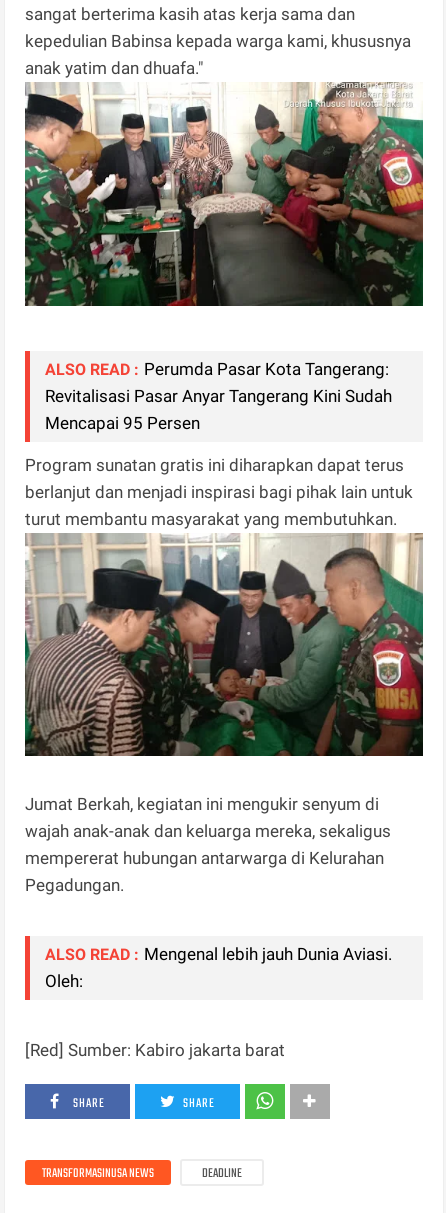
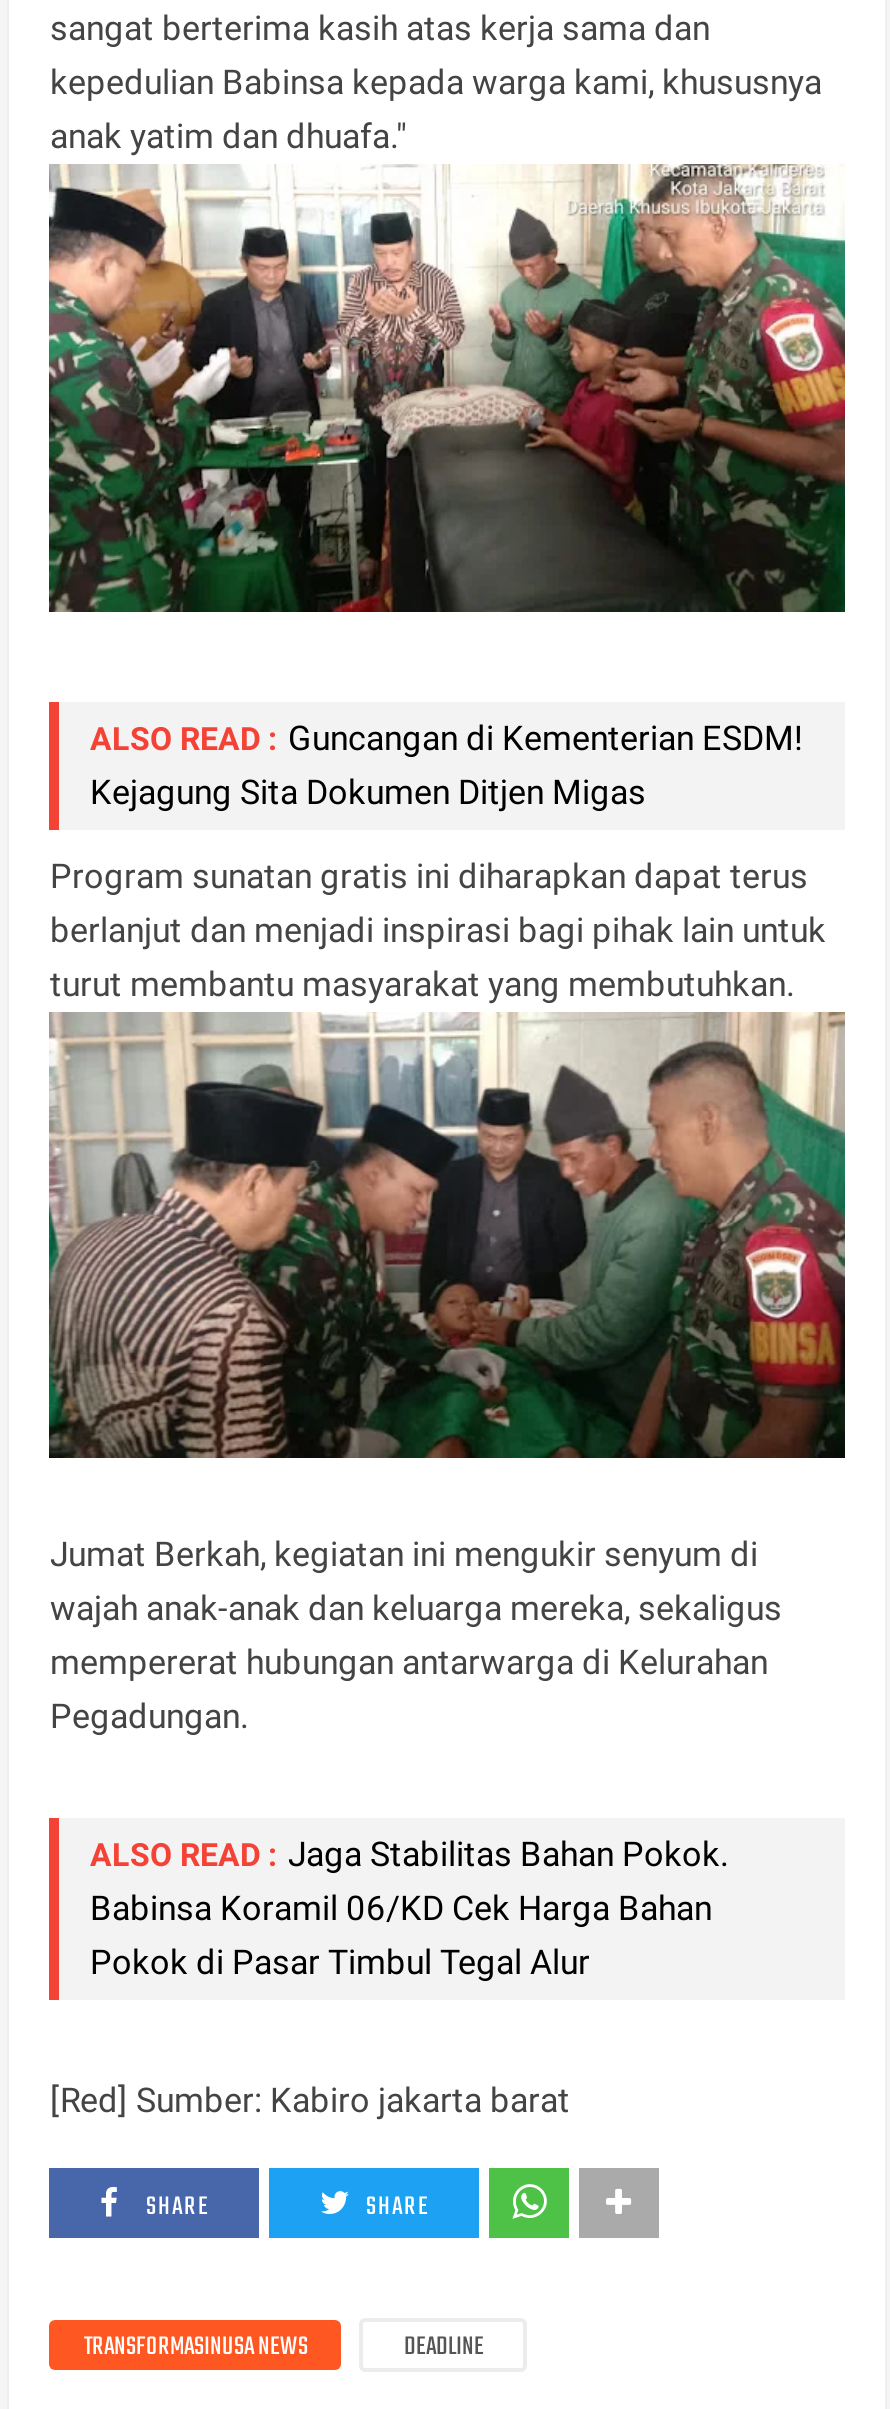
[45,359,392,433] ALSO READ : Perumda Pasar Kota Tangerang: | Revitalisasi Pasar Anyar Tangerang Kini Sudah | Mencapai 95 Persen -> [90,717,802,811] ALSO READ : Guncangan di Kementerian ESDM! | Kejagung Sita Dokumen Ditjen Migas
moved [23,455,425,895] -> [45,855,849,1736]: [image] | Program sunatan gratis ini diharapkan dapat terus | berlanjut dan menjadi inspirasi bagi pihak lain untuk | turut membantu masyarakat yang membutuhkan. | Jumat Berkah, kegiatan ini mengukir senyum di | wajah anak-anak dan keluarga mereka, sekaligus | mempererat hubungan antarwarga di Kelurahan | Pegadungan.
[45,944,392,991] ALSO READ : Mengenal lebih jauh Dunia Aviasi. | Oleh: -> [90,1834,728,1982] ALSO READ : Jaga Stabilitas Bahan Pokok. | Babinsa Koramil 06/KD Cek Harga Bahan | Pokok di Pasar Timbul Tegal Alur

